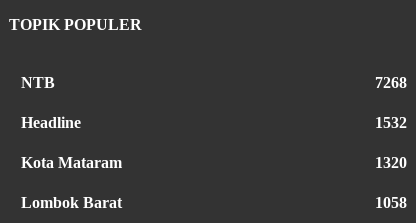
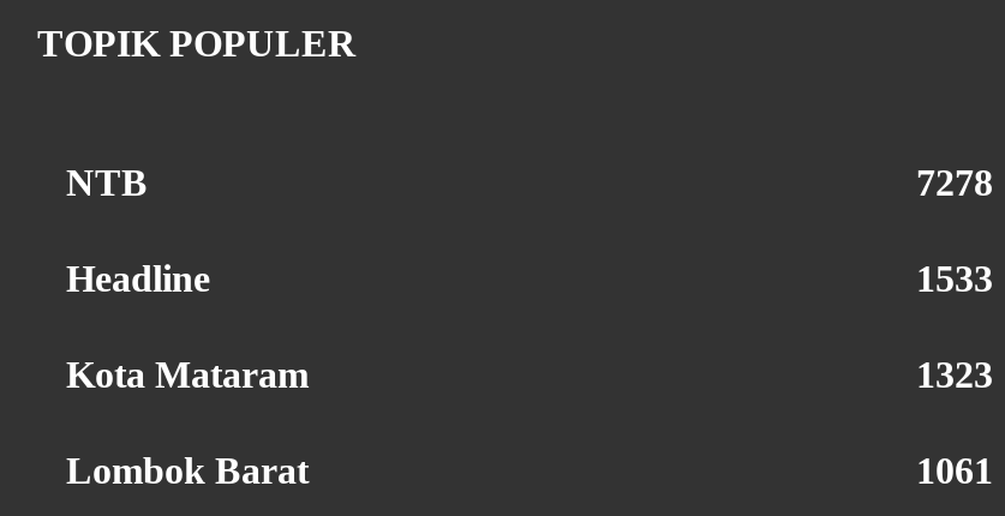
[375,74,407,91] 7268 -> [916,162,993,202] 7278
[375,114,407,131] 1532 -> [916,258,993,298] 1533
[375,154,407,171] 1320 -> [916,354,993,394] 1323
[375,194,407,211] 1058 -> [916,450,993,490] 1061

